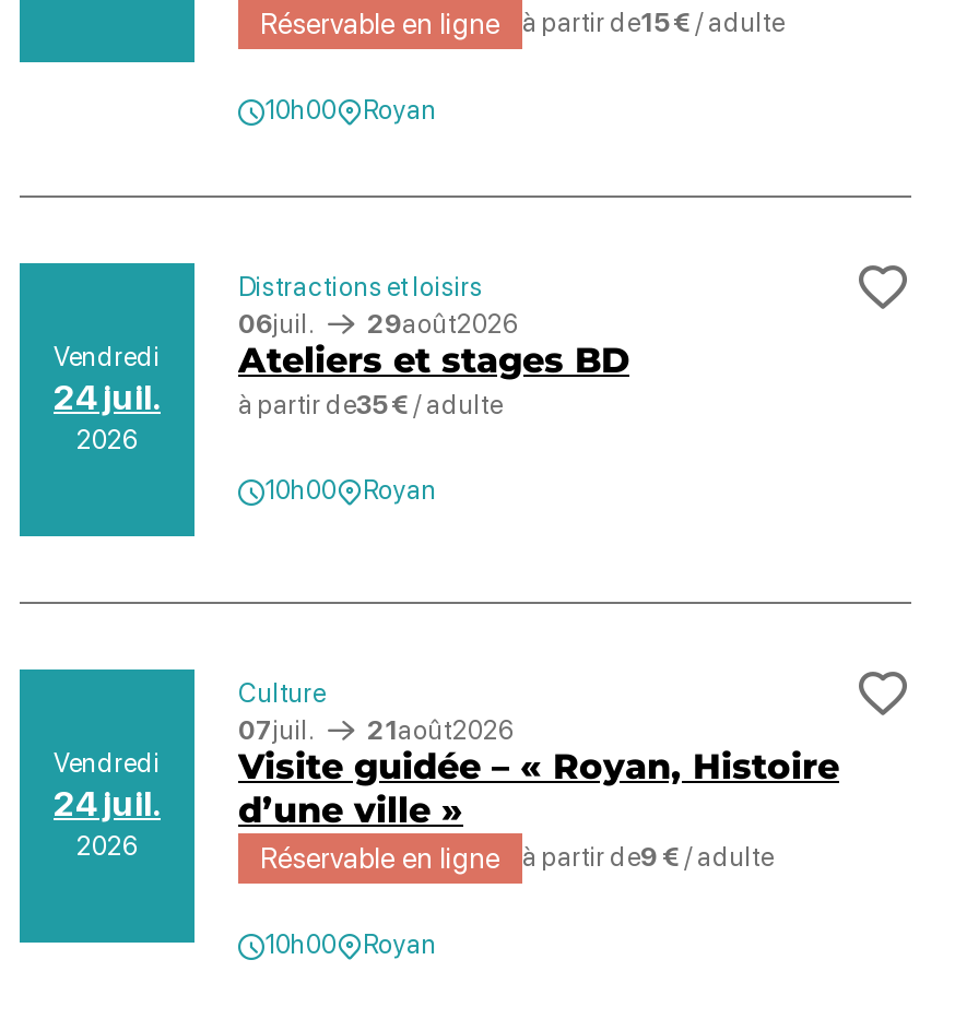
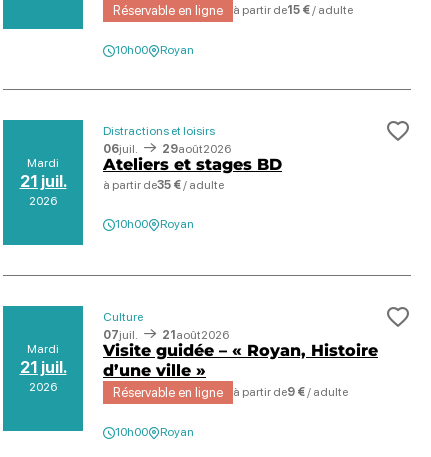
[54,342,161,418] Vendredi | 24 juil. -> [19,156,66,191] Mardi | 21 juil.
[54,748,161,824] Vendredi | 24 juil. -> [19,342,66,377] Mardi | 21 juil.

